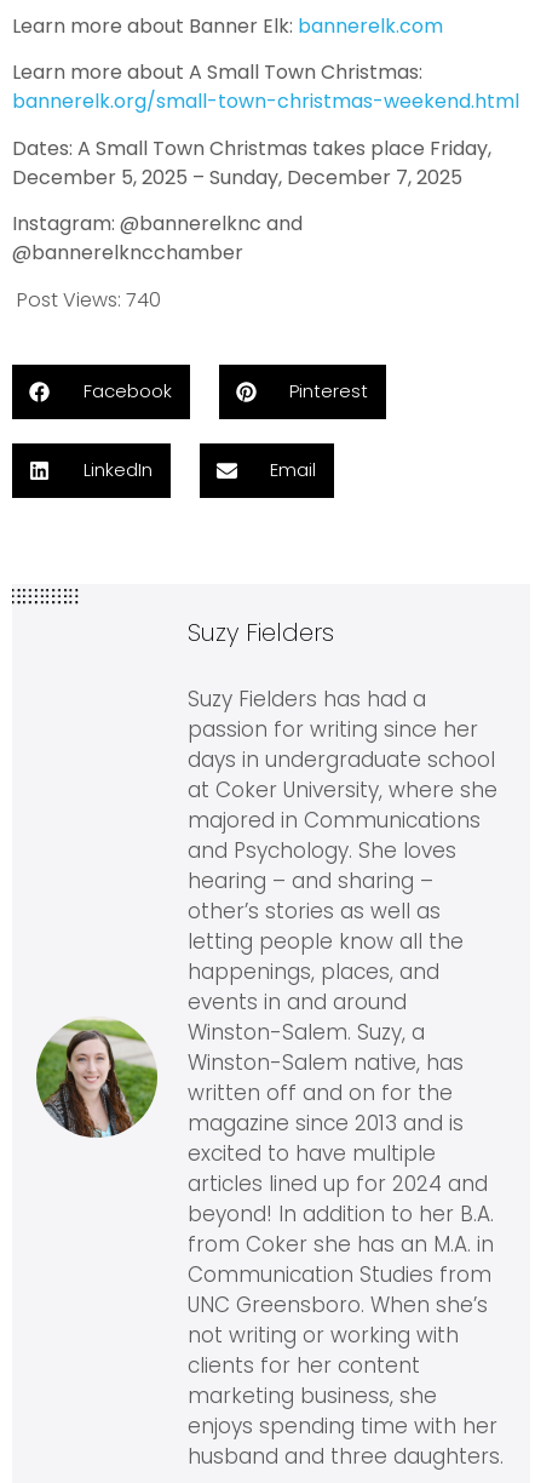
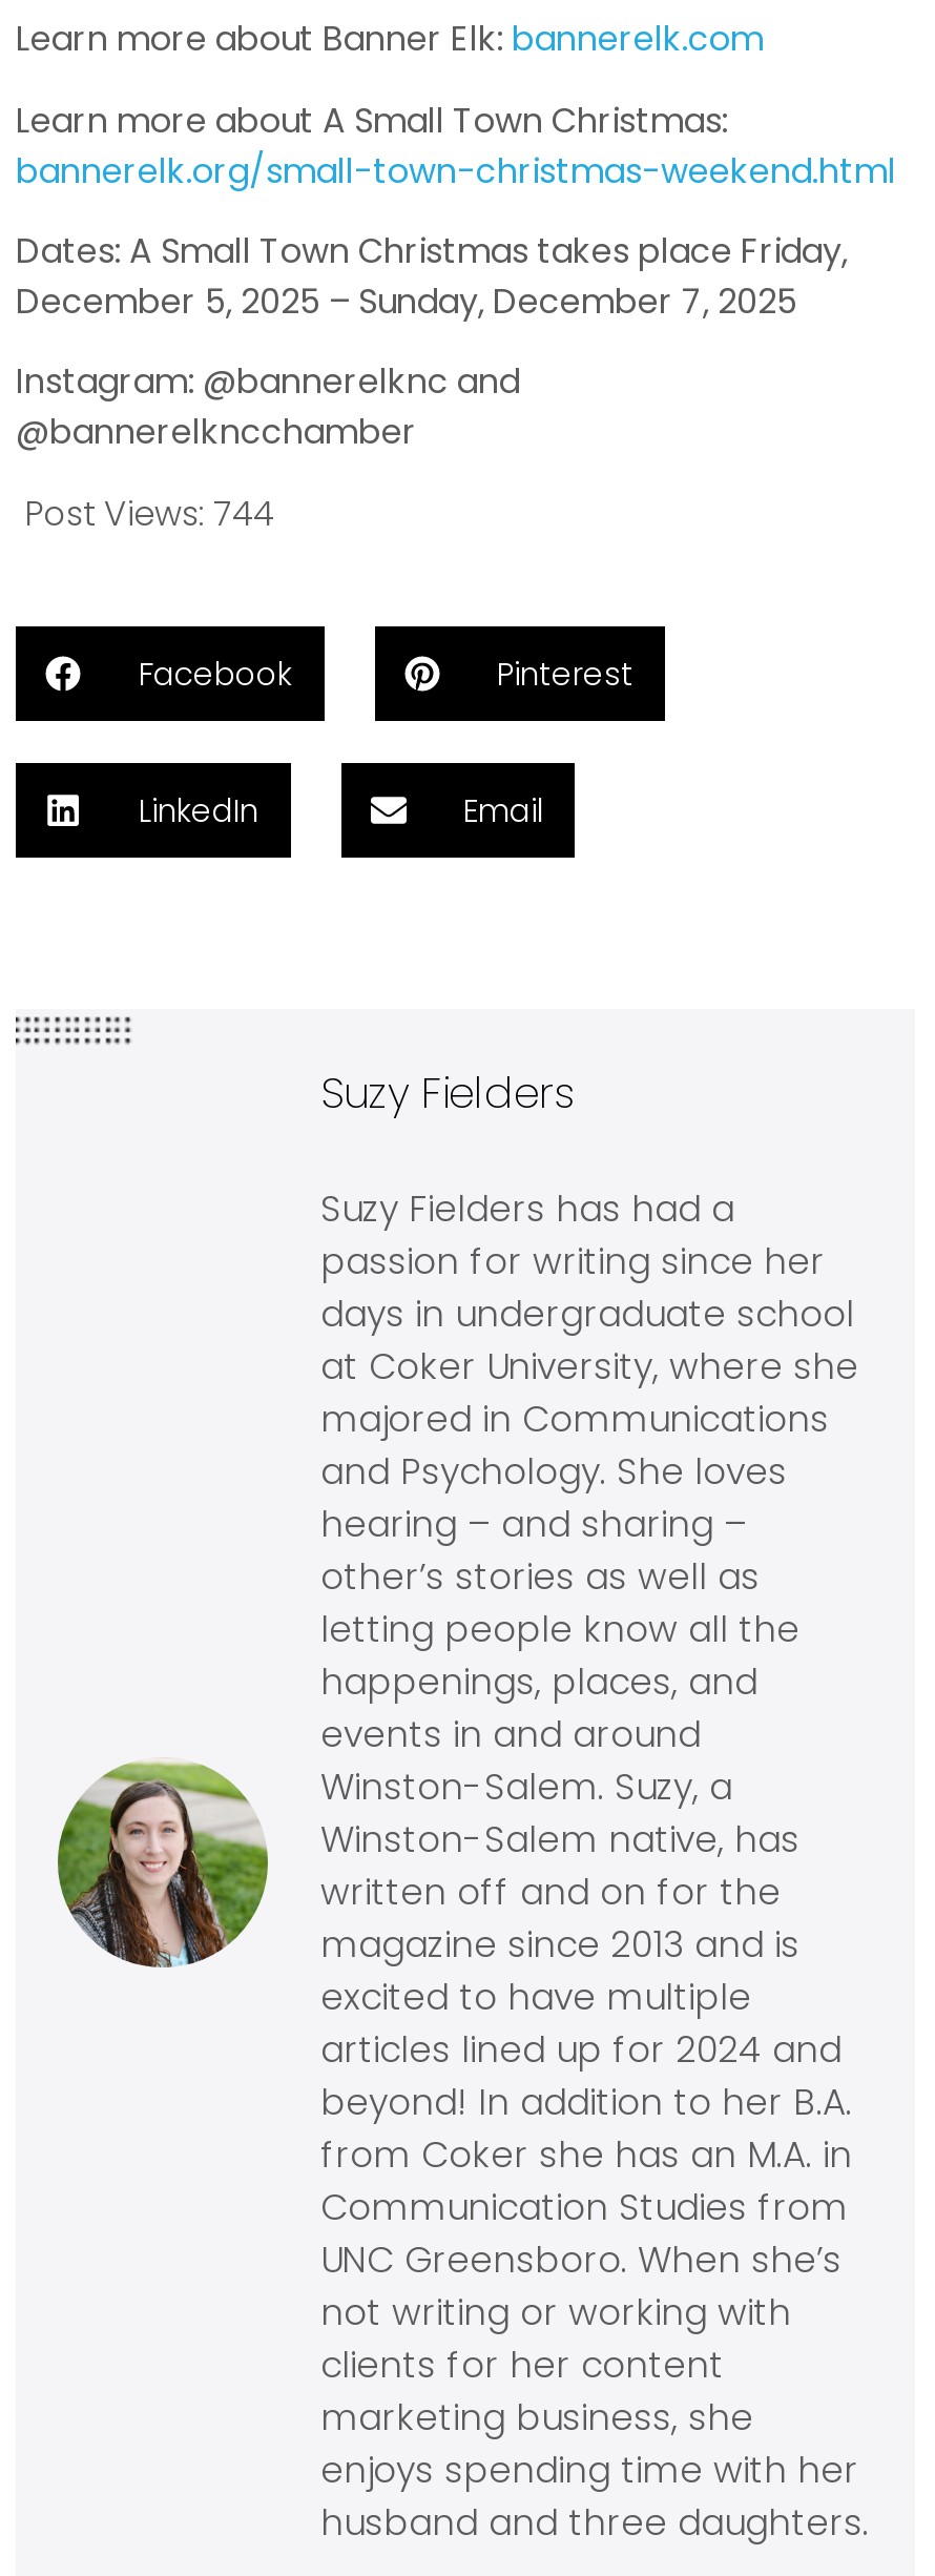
[17,285,161,313] Post Views: 740 -> [24,490,274,538] Post Views: 744

